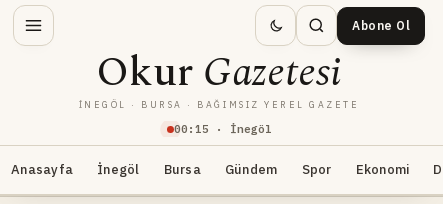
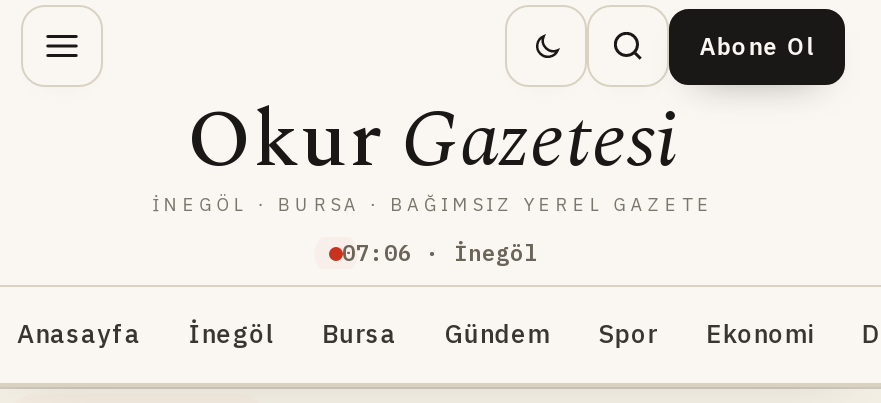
[173,122,271,136] 00: 15 · İnegöl -> [342,239,538,267] 07: 06 · İnegöl

